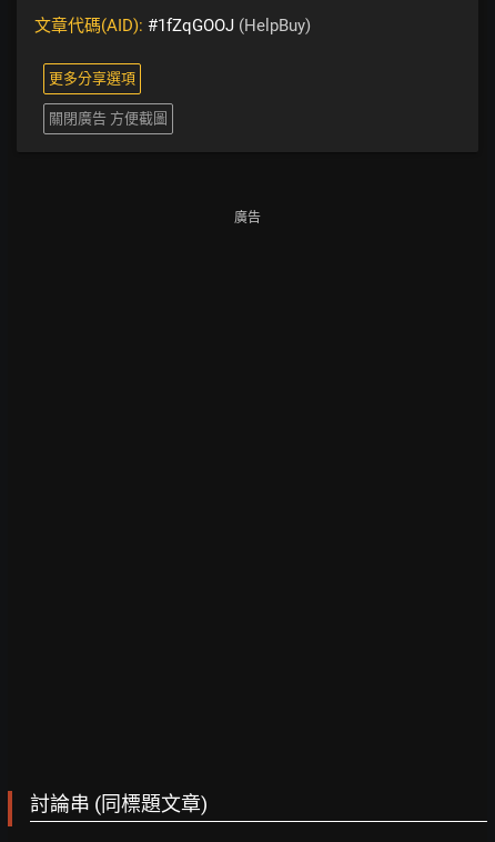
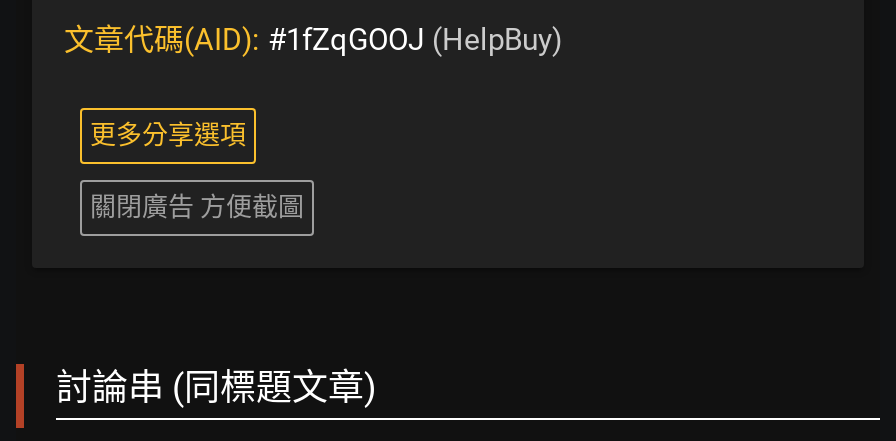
[234,210,261,225] 廣告 -> none

